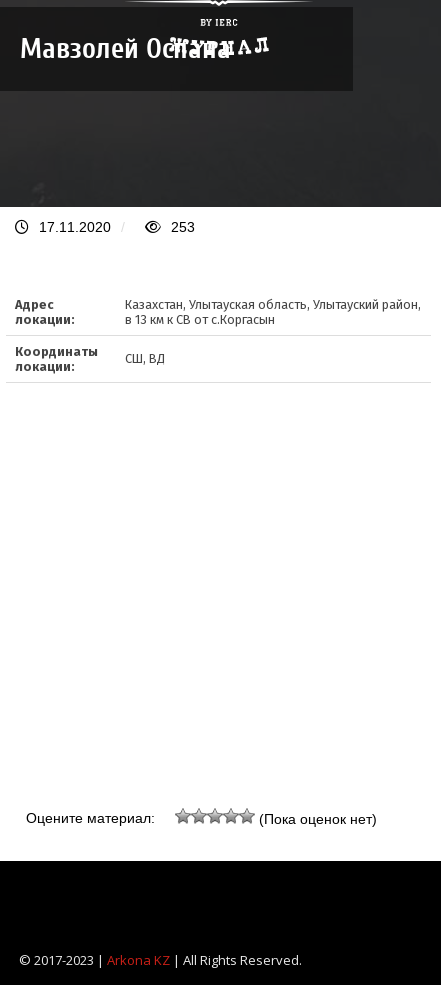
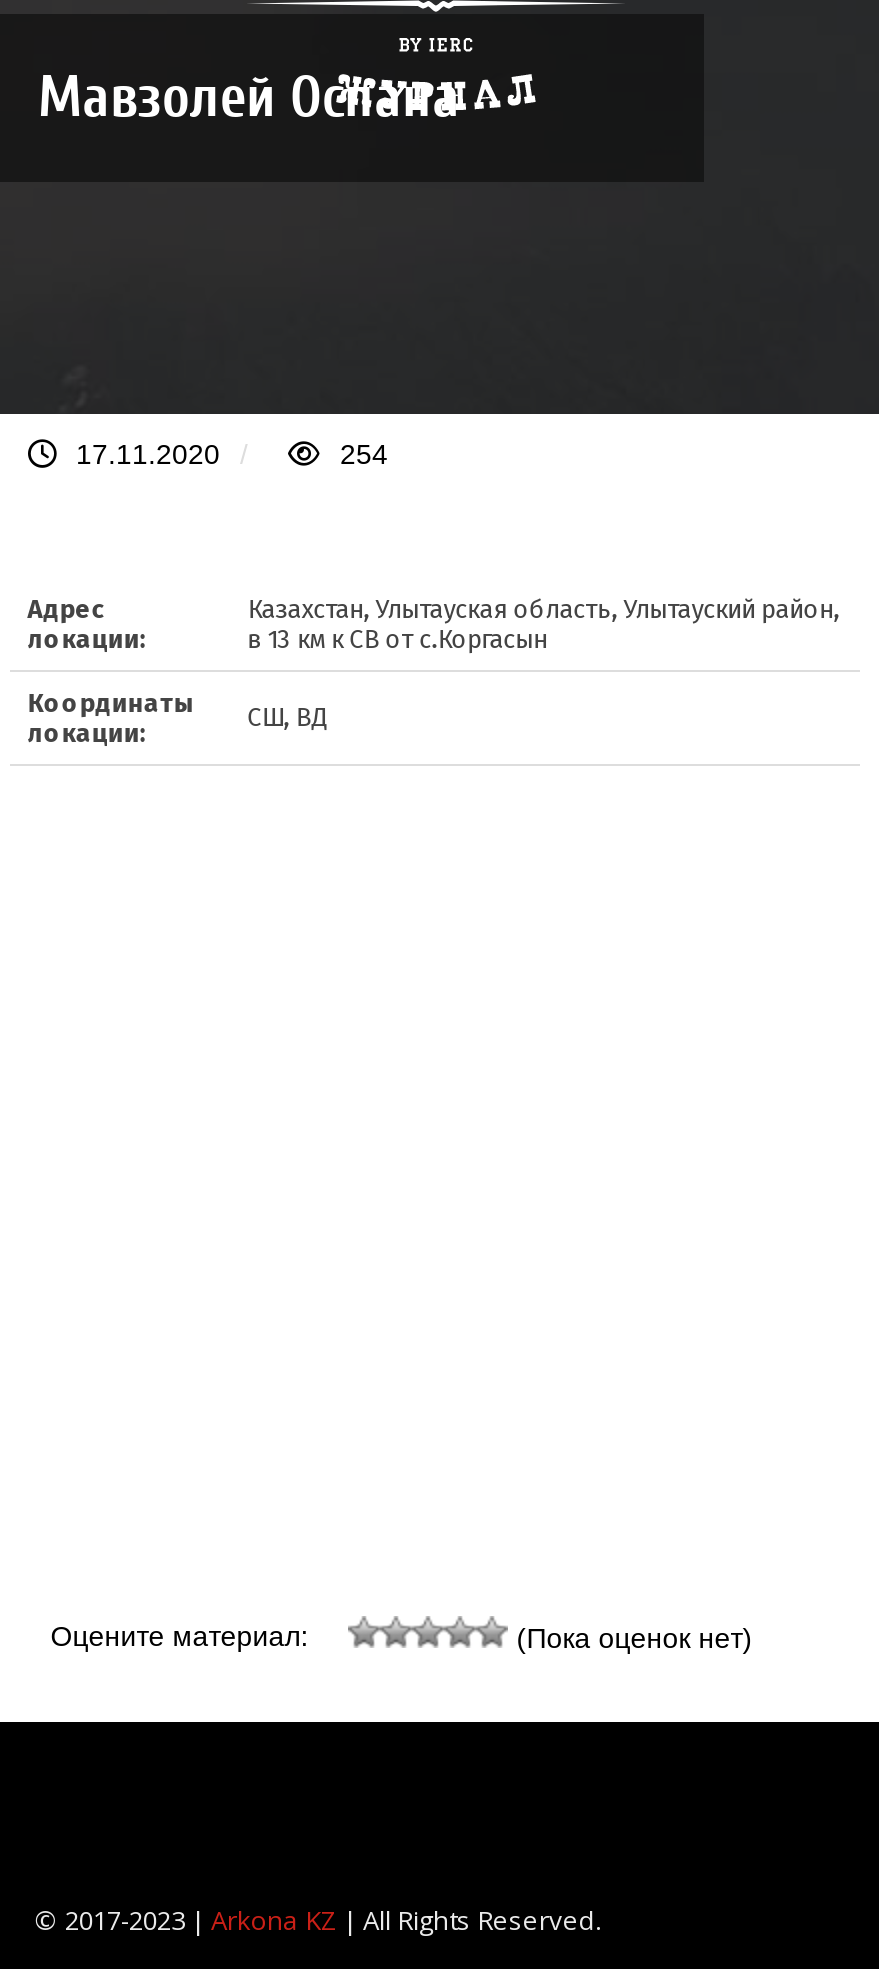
[171,219,195,235] 253 -> [340,438,388,470] 254

